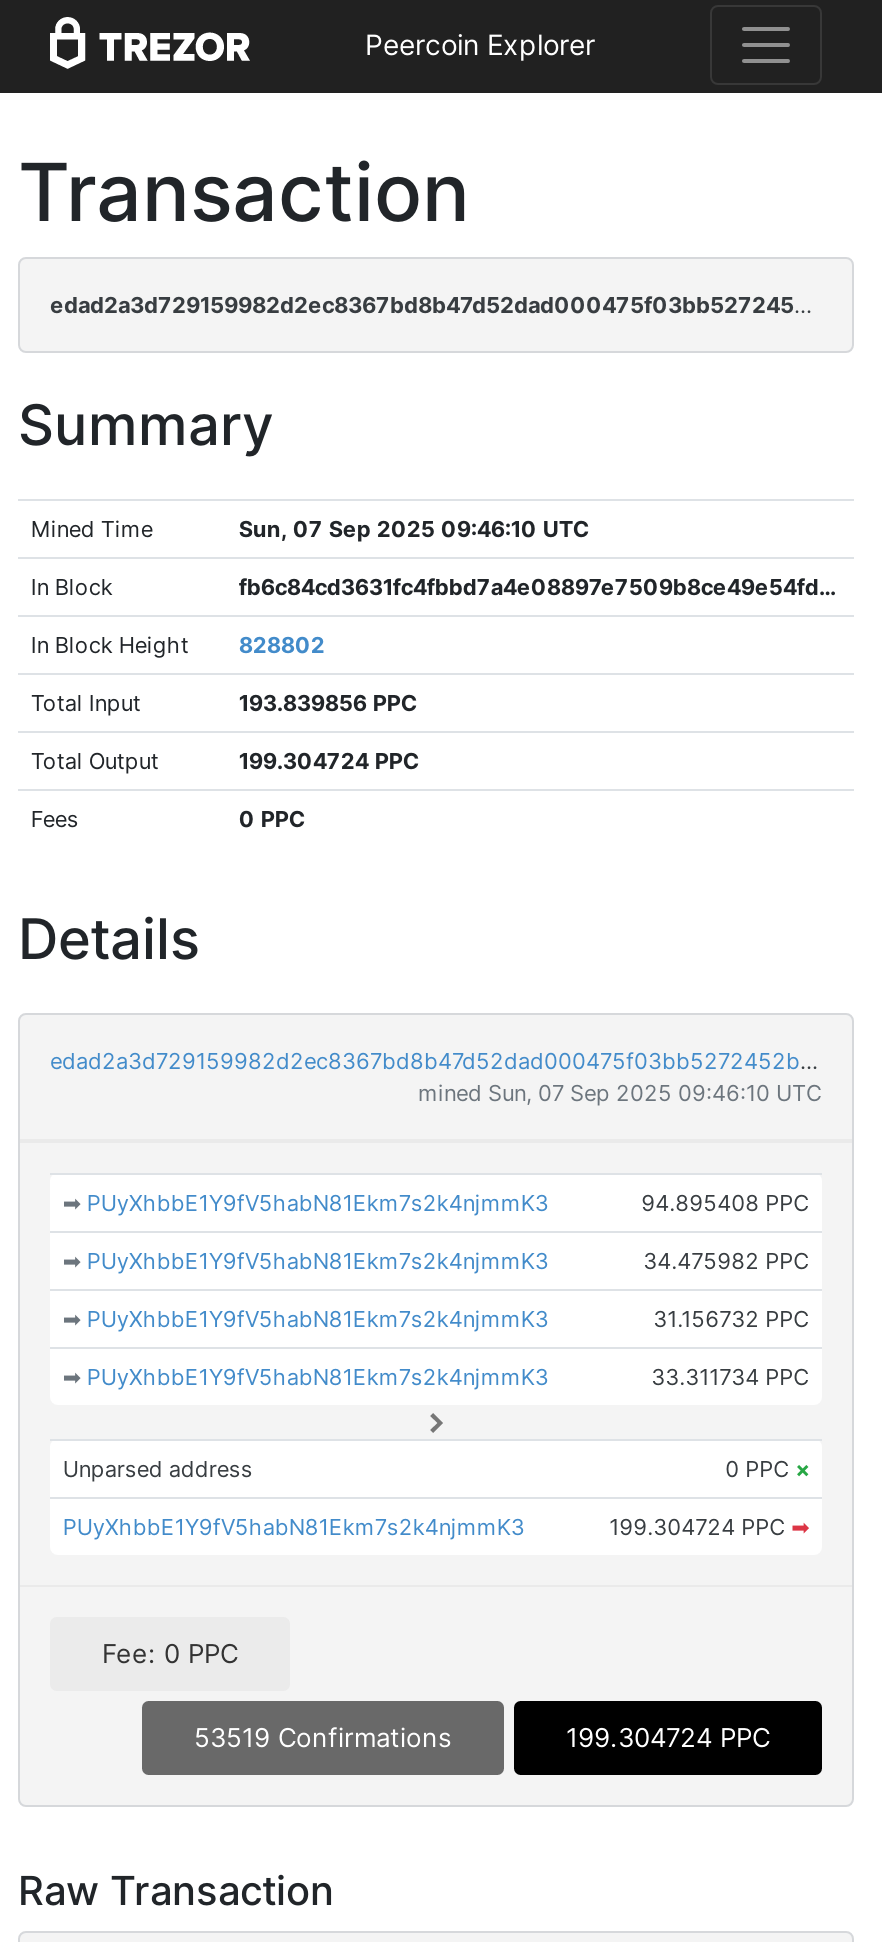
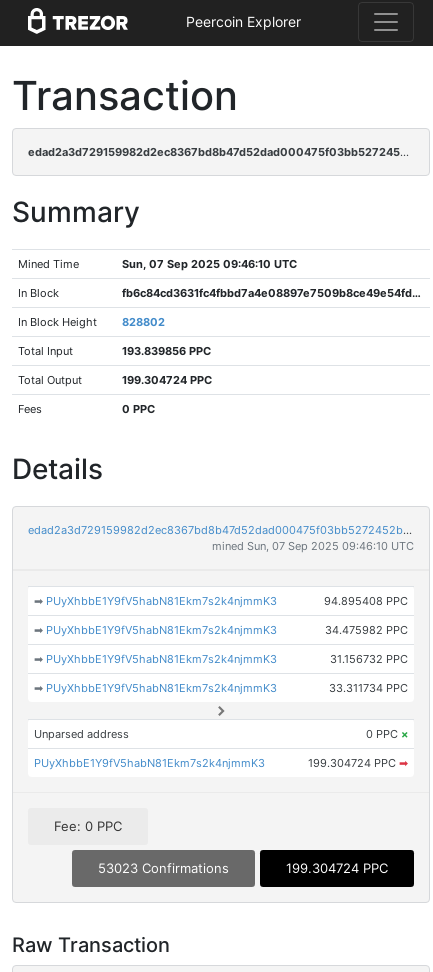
[194,1722,452,1754] 53519 Confirmations -> [98,860,229,876] 53023 Confirmations

